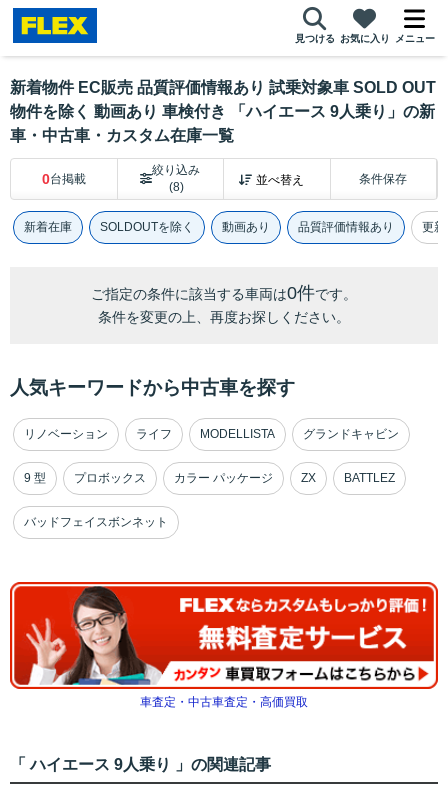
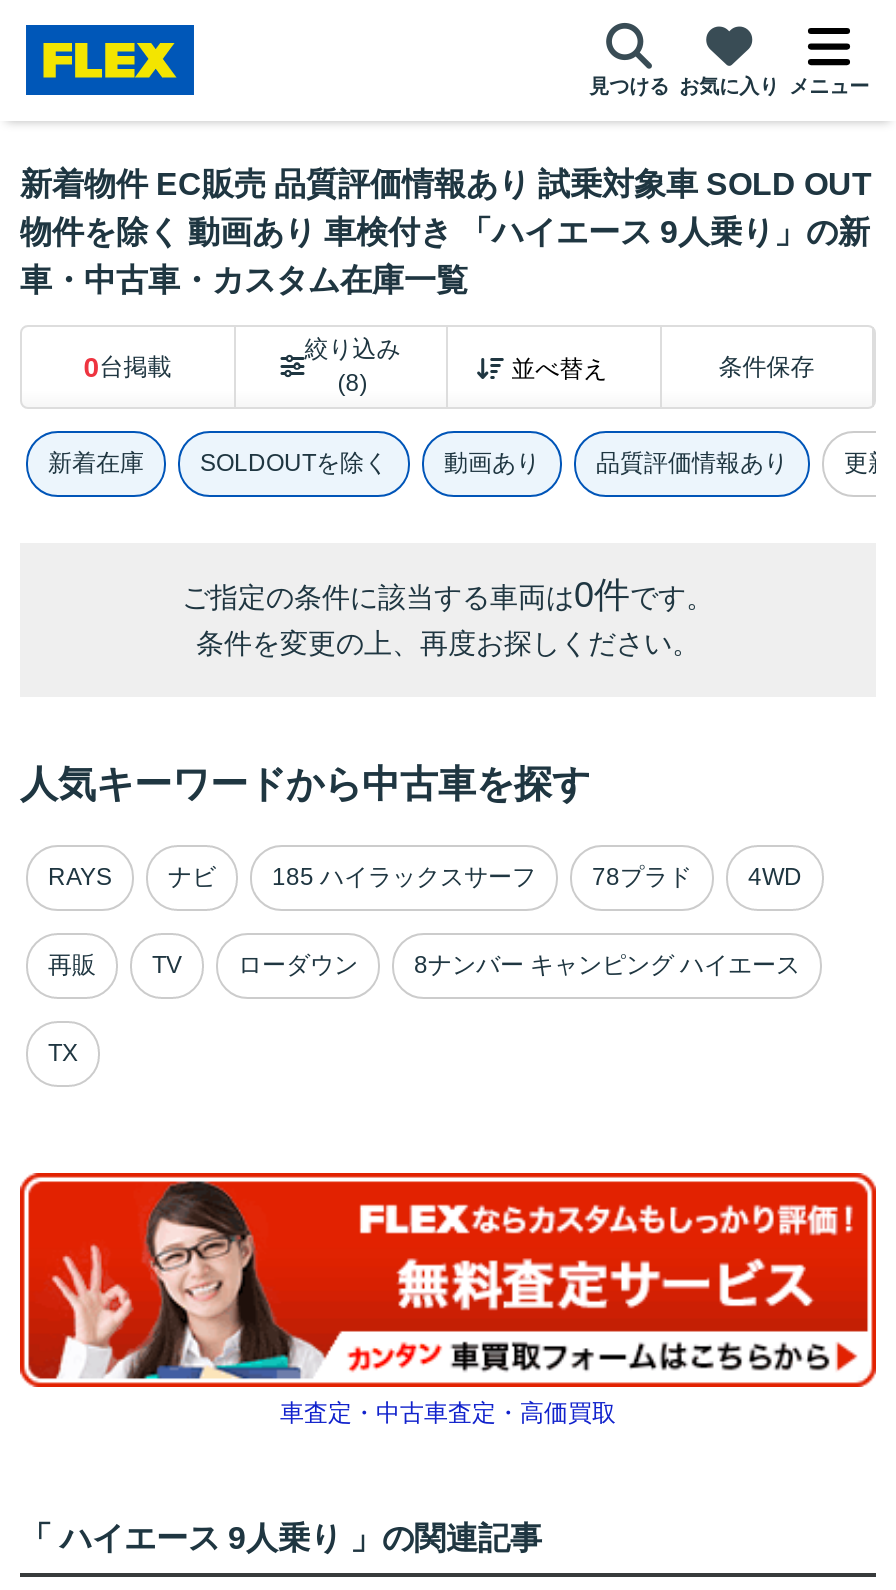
[24,427,399,441] リノベーション | ライフ | MODELLISTA | グランドキャビン -> [48,863,802,891] RAYS | ナビ | 185 ハイラックスサーフ | 78プラド | 4WD
[24,471,395,485] 9 型 | プロボックス | カラー パッケージ | ZX | BATTLEZ -> [48,951,800,979] 再販 | TV | ローダウン | 8ナンバー キャンピング ハイエース
[24,515,168,529] バッドフェイスボンネット -> [48,1039,78,1067] TX

